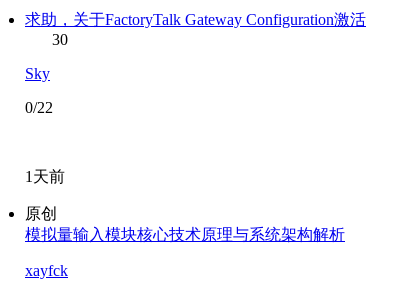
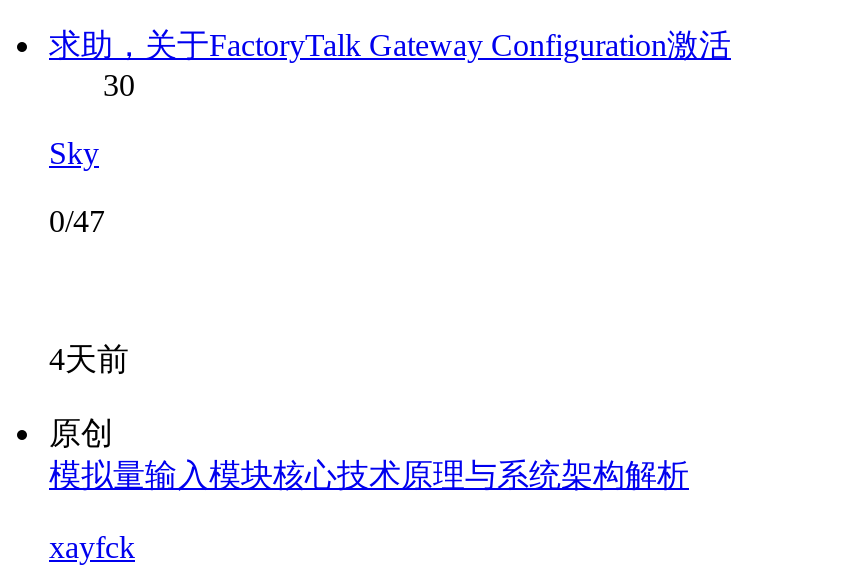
[25,99,53,116] 0/22 -> [49,204,105,238] 0/47
[25,168,65,185] 1天前 -> [49,342,129,376] 4天前

